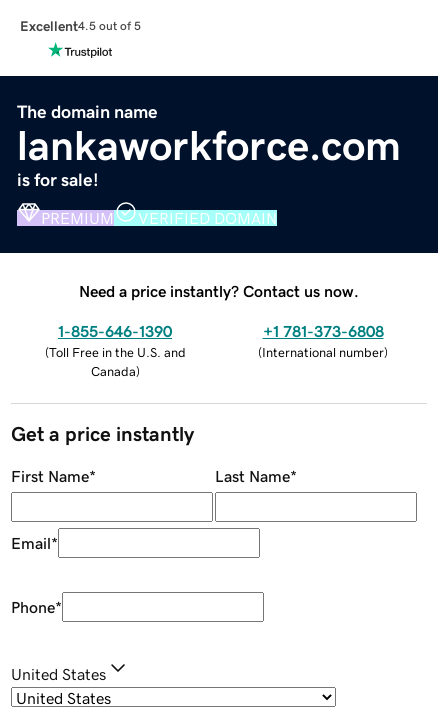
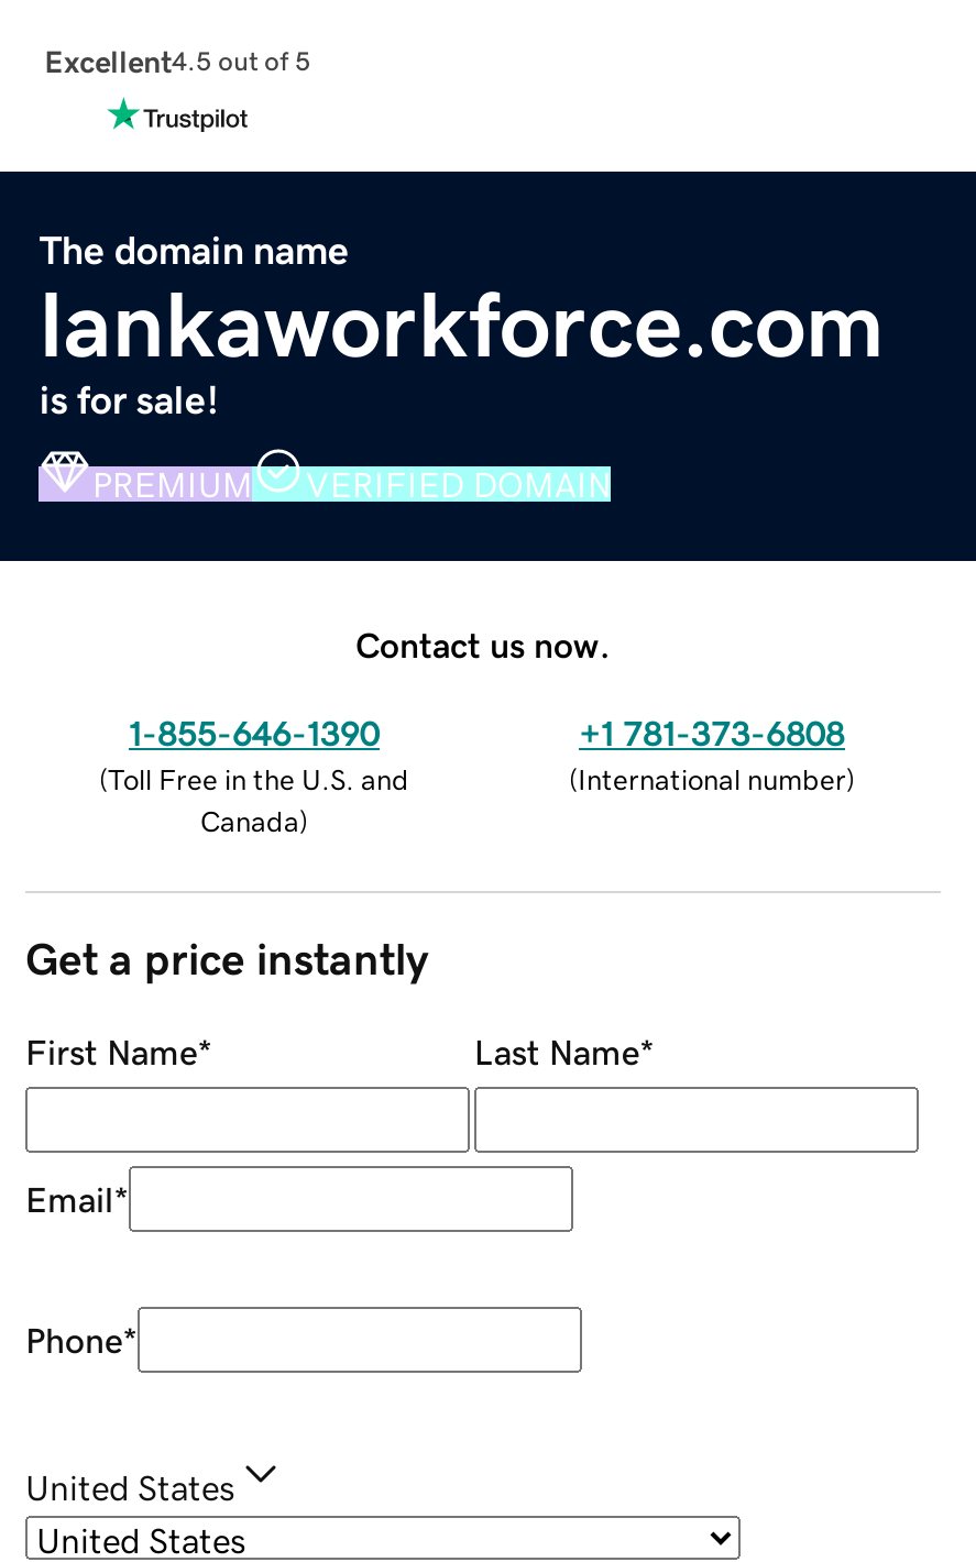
[79,283,359,299] Need a price instantly? Contact us now. -> [355,626,611,661] Contact us now.

